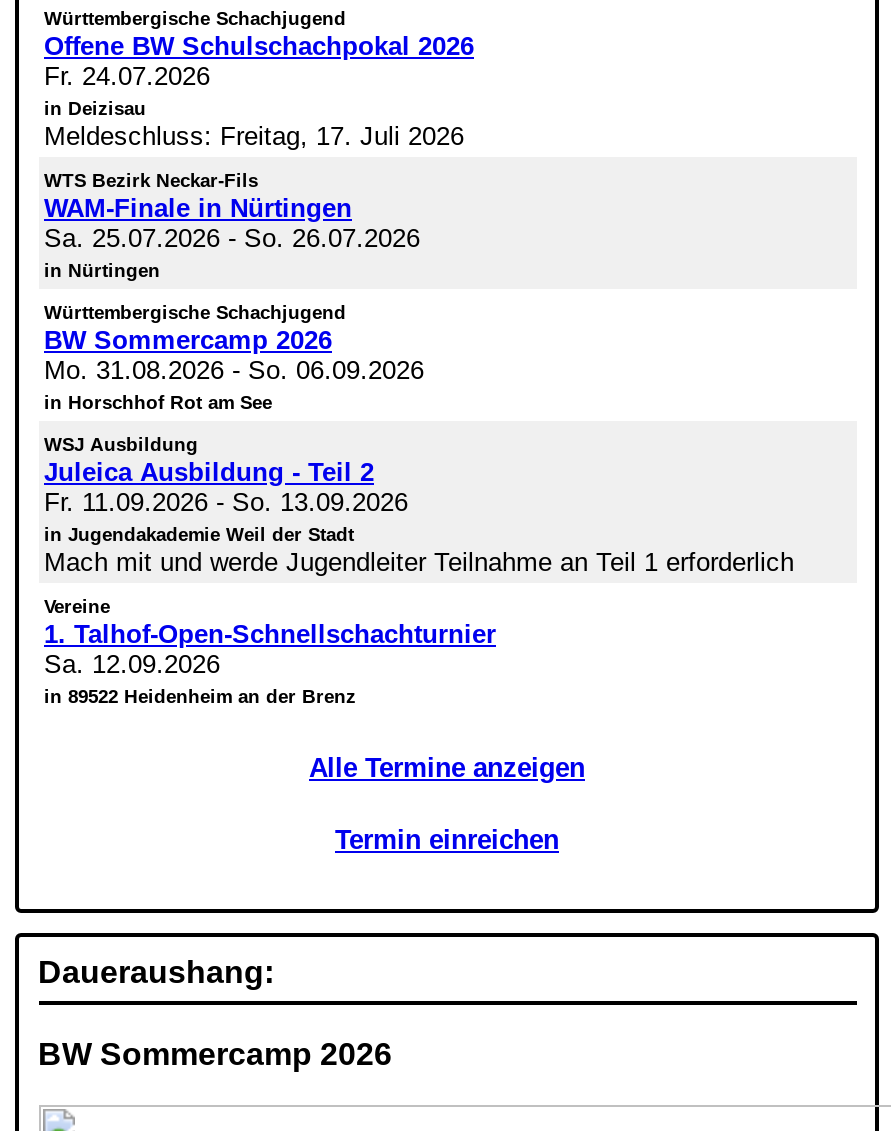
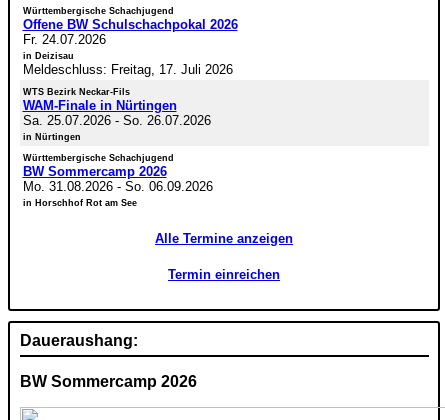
[44,435,794,707] WSJ Ausbildung | Juleica Ausbildung - Teil 2 | Fr. 11.09.2026 - So. 13.09.2026 | in Jugendakademie Weil der Stadt | Mach mit und werde Jugendleiter Teilnahme an Teil 1 erforderlich | Vereine | 1. Talhof-Open-Schnellschachturnier | Sa. 12.09.2026 | in 89522 Heidenheim an der Brenz -> none

